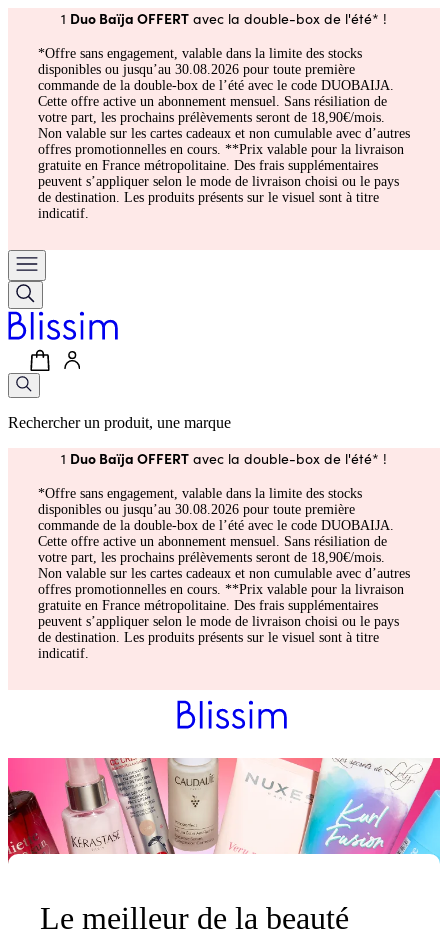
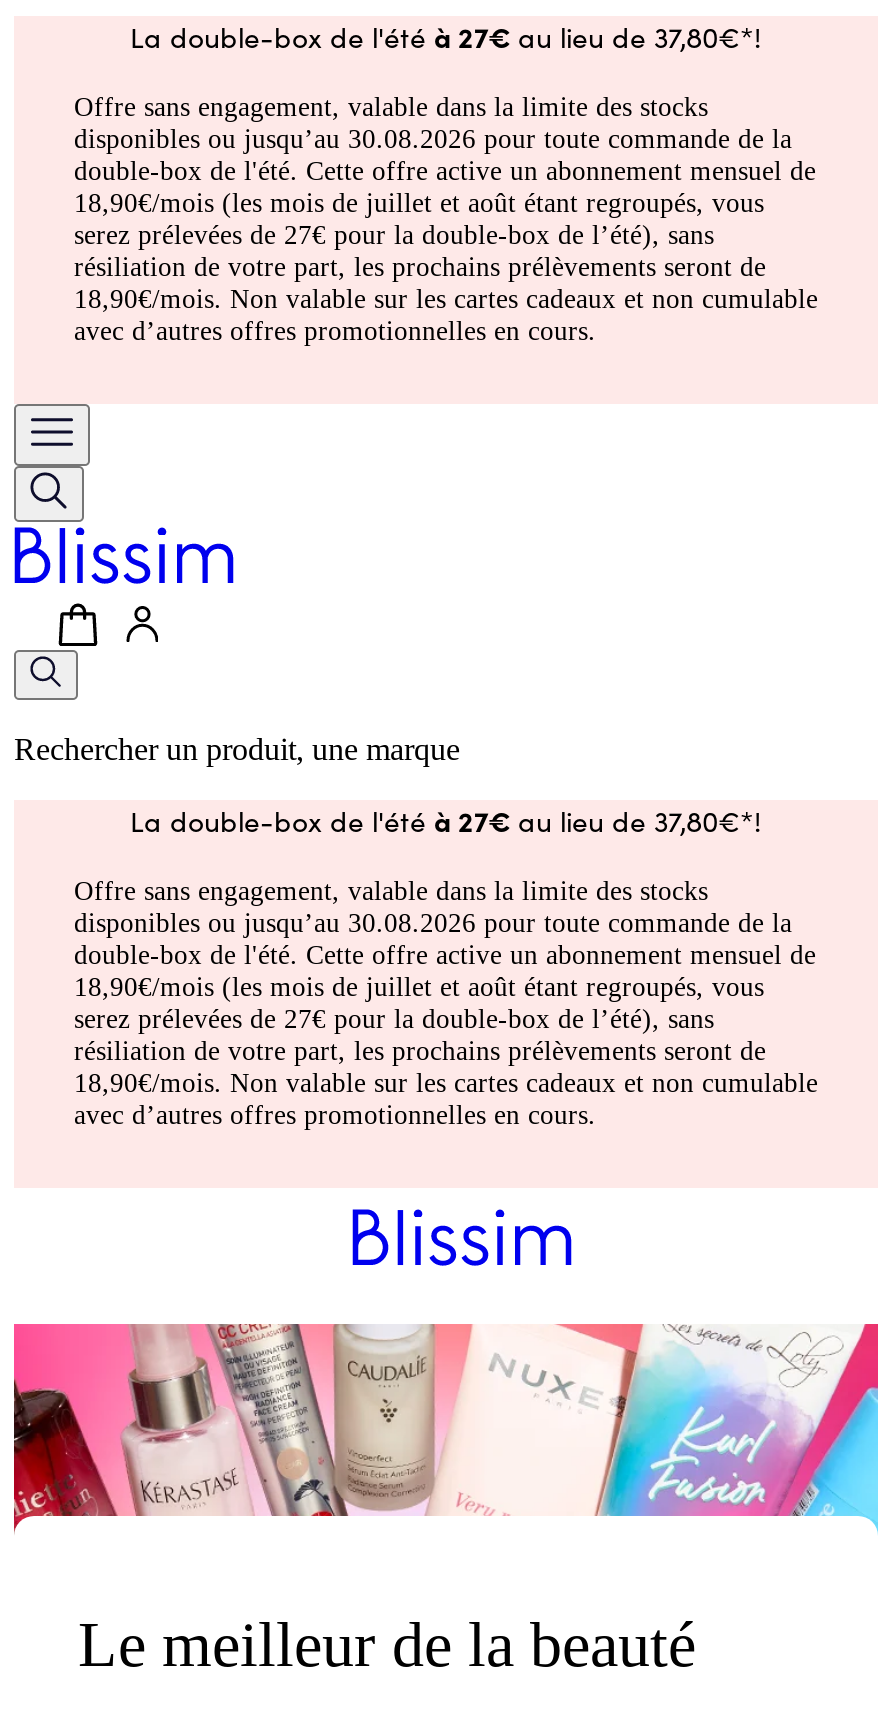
[61,8,387,28] 1 Duo Baïja OFFERT avec la double-box de l'été* ! -> [130,16,762,56] La double-box de l'été à 27€au lieu de 37,80€*!
[38,46,410,221] *Offre sans engagement, valable dans la limite des stocks | disponibles ou jusqu’au 30.08.2026 pour toute première | commande de la double-box de l’été avec le code DUOBAIJA. | Cette offre active un abonnement mensuel. Sans résiliation de | votre part, les prochains prélèvements seront de 18,90€/mois. | Non valable sur les cartes cadeaux et non cumulable avec d’autres | offres promotionnelles en cours. **Prix valable pour la livraison | gratuite en France métropolitaine. Des frais supplémentaires | peuvent s’appliquer selon le mode de livraison choisi ou le pays | de destination. Les produits présents sur le visuel sont à titre | indicatif. -> [74,91,818,345] Offre sans engagement, valable dans la limite des stocks | disponibles ou jusqu’au 30.08.2026 pour toute commande de la | double-box de l'été. Cette offre active un abonnement mensuel de | 18,90€/mois (les mois de juillet et août étant regroupés, vous | serez prélevées de 27€ pour la double-box de l’été), sans | résiliation de votre part, les prochains prélèvements seront de | 18,90€/mois. Non valable sur les cartes cadeaux et non cumulable | avec d’autres offres promotionnelles en cours.
[61,448,387,468] 1 Duo Baïja OFFERT avec la double-box de l'été* ! -> [130,800,762,840] La double-box de l'été à 27€au lieu de 37,80€*!
[38,486,410,661] *Offre sans engagement, valable dans la limite des stocks | disponibles ou jusqu’au 30.08.2026 pour toute première | commande de la double-box de l’été avec le code DUOBAIJA. | Cette offre active un abonnement mensuel. Sans résiliation de | votre part, les prochains prélèvements seront de 18,90€/mois. | Non valable sur les cartes cadeaux et non cumulable avec d’autres | offres promotionnelles en cours. **Prix valable pour la livraison | gratuite en France métropolitaine. Des frais supplémentaires | peuvent s’appliquer selon le mode de livraison choisi ou le pays | de destination. Les produits présents sur le visuel sont à titre | indicatif. -> [74,876,818,1130] Offre sans engagement, valable dans la limite des stocks | disponibles ou jusqu’au 30.08.2026 pour toute commande de la | double-box de l'été. Cette offre active un abonnement mensuel de | 18,90€/mois (les mois de juillet et août étant regroupés, vous | serez prélevées de 27€ pour la double-box de l’été), sans | résiliation de votre part, les prochains prélèvements seront de | 18,90€/mois. Non valable sur les cartes cadeaux et non cumulable | avec d’autres offres promotionnelles en cours.

